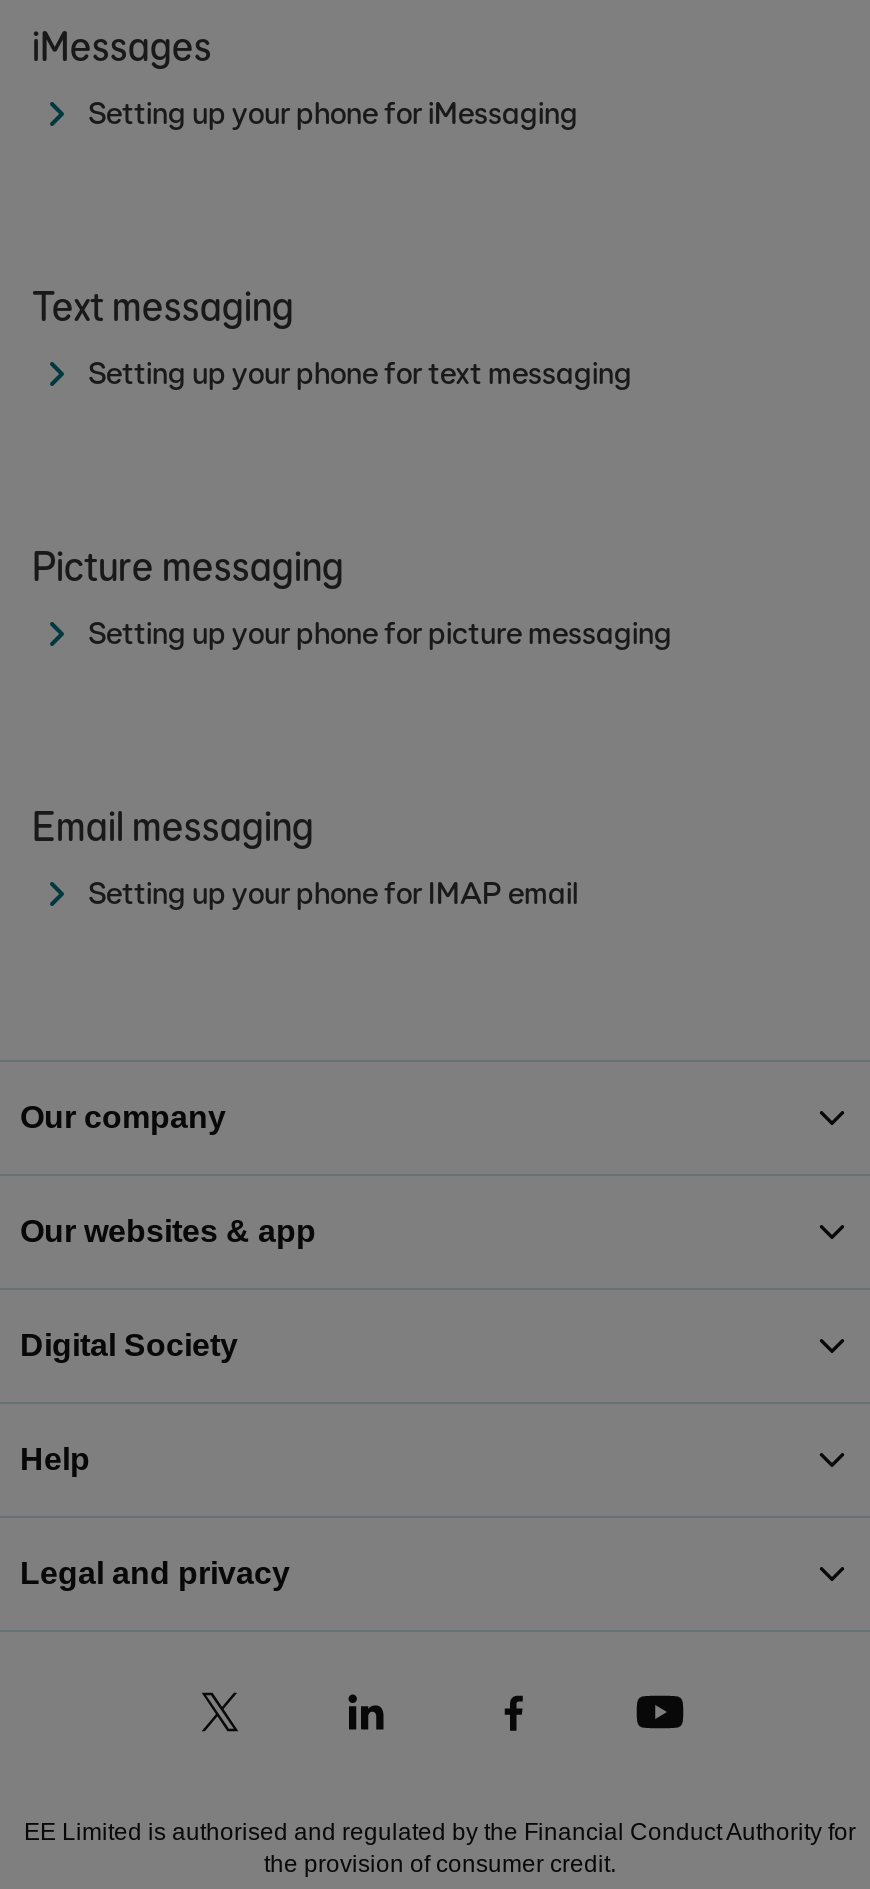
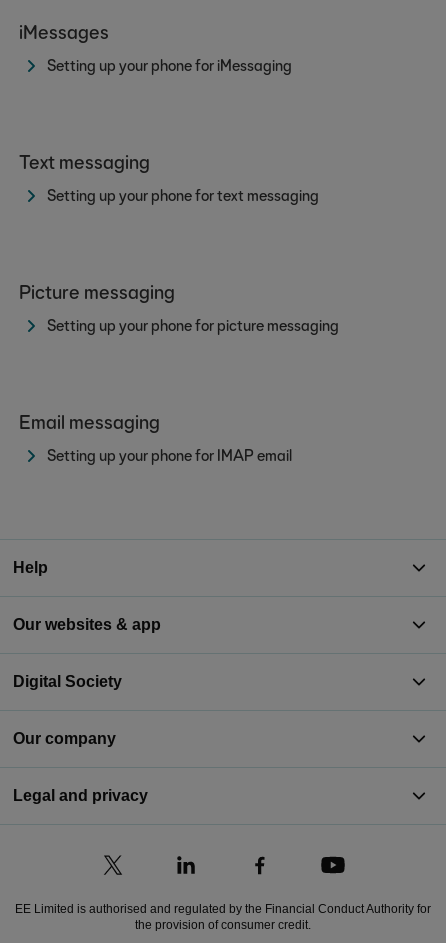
moved [20,1100,226,1134] -> [13,730,116,747]: Our company
moved [20,1442,90,1476] -> [13,559,48,576]: Help

